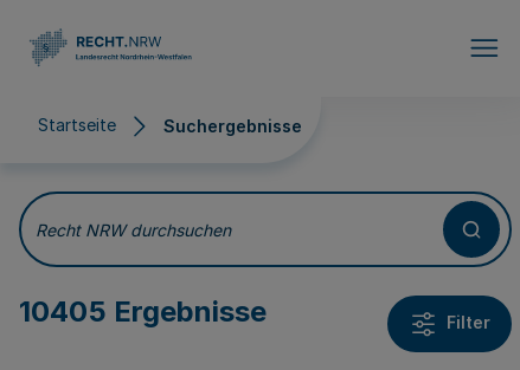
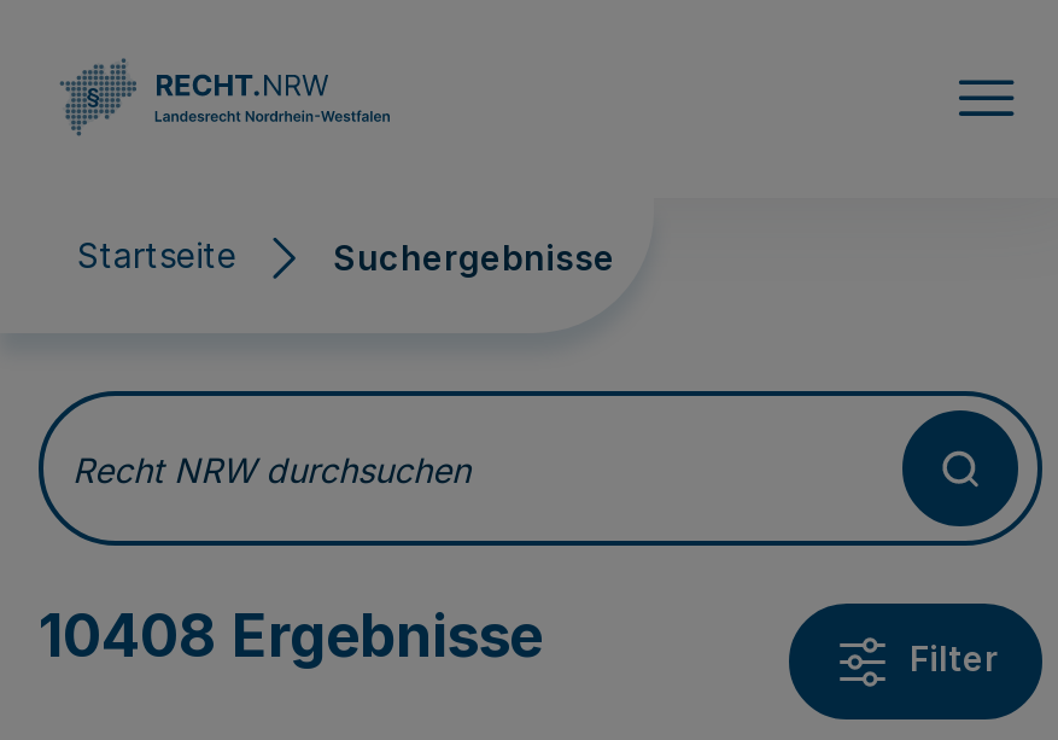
[19,294,267,329] 10405 Ergebnisse -> [39,601,543,671] 10408 Ergebnisse

